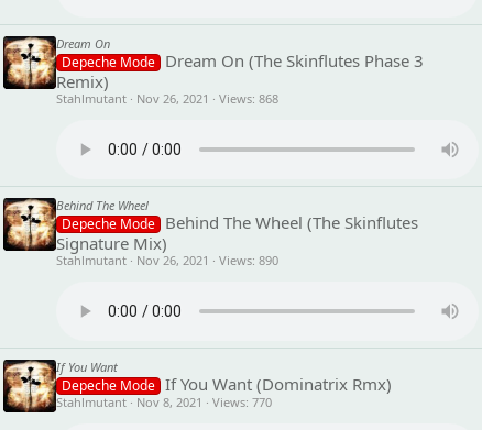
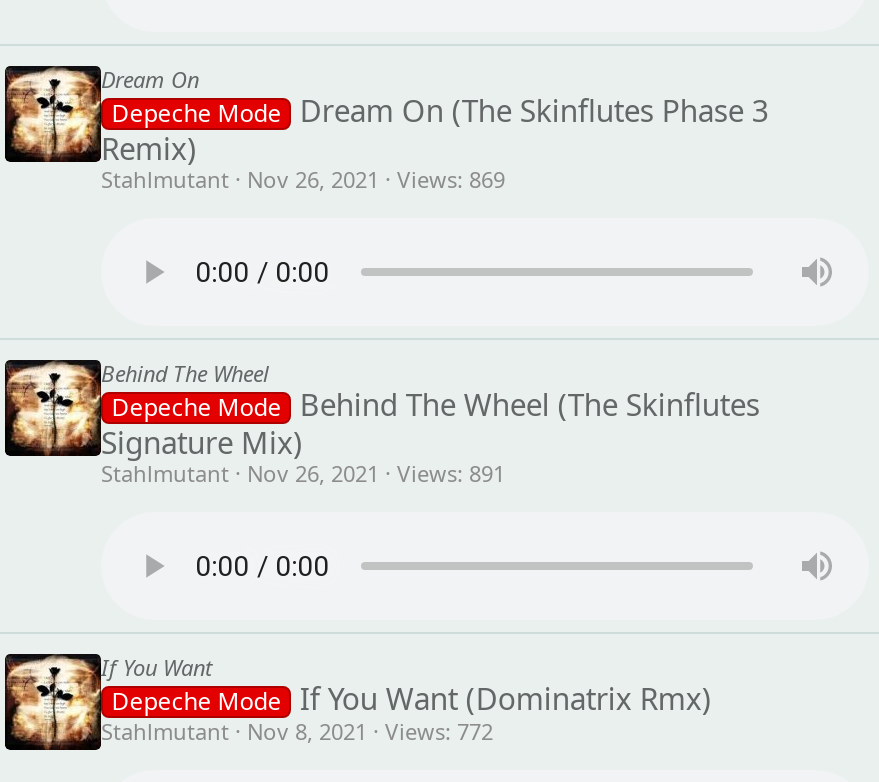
[56,90,278,107] Stahlmutant Nov 26, 2021 Views 868 -> [101,164,505,194] Stahlmutant Nov 26, 2021 Views 869
[56,252,278,268] Stahlmutant Nov 26, 2021 Views 890 -> [101,458,505,488] Stahlmutant Nov 26, 2021 Views 891
[56,394,272,410] Stahlmutant Nov 8, 2021 Views 770 -> [101,716,493,746] Stahlmutant Nov 8, 2021 Views 772

